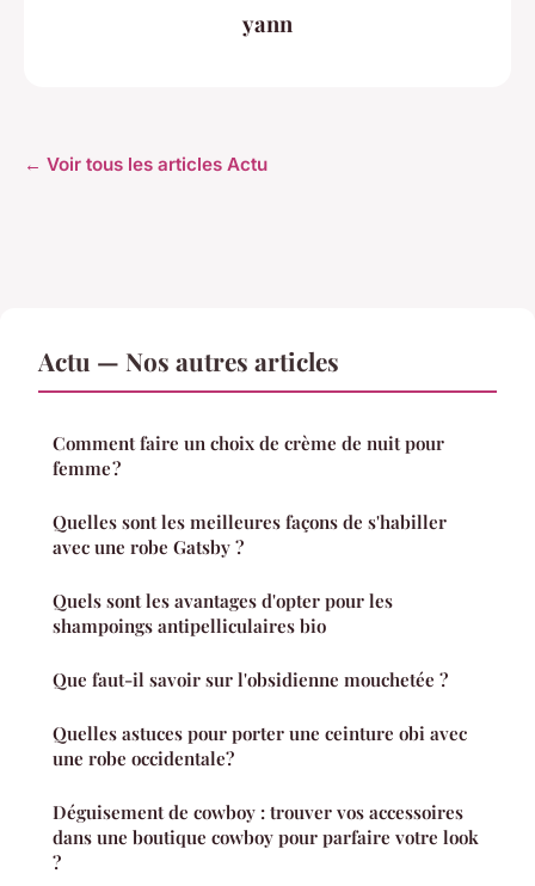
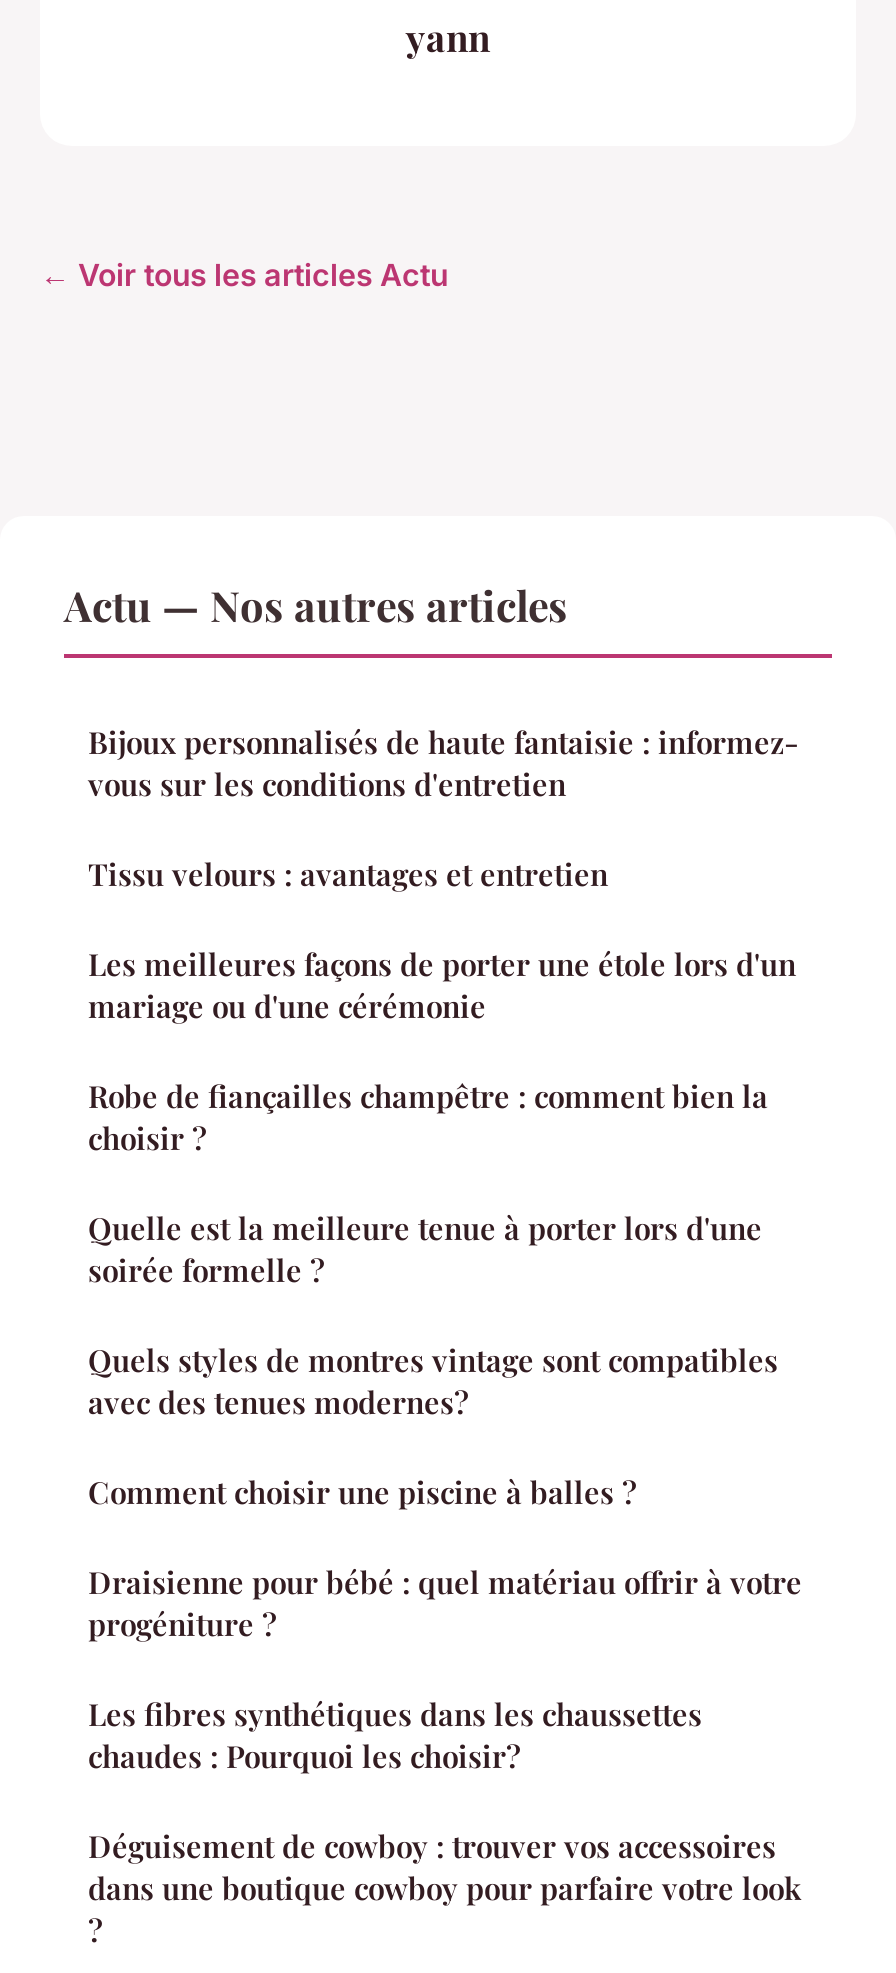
[53,431,467,771] Comment faire un choix de crème de nuit pour | femme ? | Quelles sont les meilleures façons de s'habiller | avec une robe Gatsby ? | Quels sont les avantages d'opter pour les | shampoings antipelliculaires bio | Que faut-il savoir sur l'obsidienne mouchetée ? | Quelles astuces pour porter une ceinture obi avec | une robe occidentale? -> [88,721,802,1775] Bijoux personnalisés de haute fantaisie : informez- | vous sur les conditions d'entretien | Tissu velours : avantages et entretien | Les meilleures façons de porter une étole lors d'un | mariage ou d'une cérémonie | Robe de fiançailles champêtre : comment bien la | choisir ? | Quelle est la meilleure tenue à porter lors d'une | soirée formelle ? | Quels styles de montres vintage sont compatibles | avec des tenues modernes? | Comment choisir une piscine à balles ? | Draisienne pour bébé : quel matériau offrir à votre | progéniture ? | Les fibres synthétiques dans les chaussettes | chaudes : Pourquoi les choisir?

